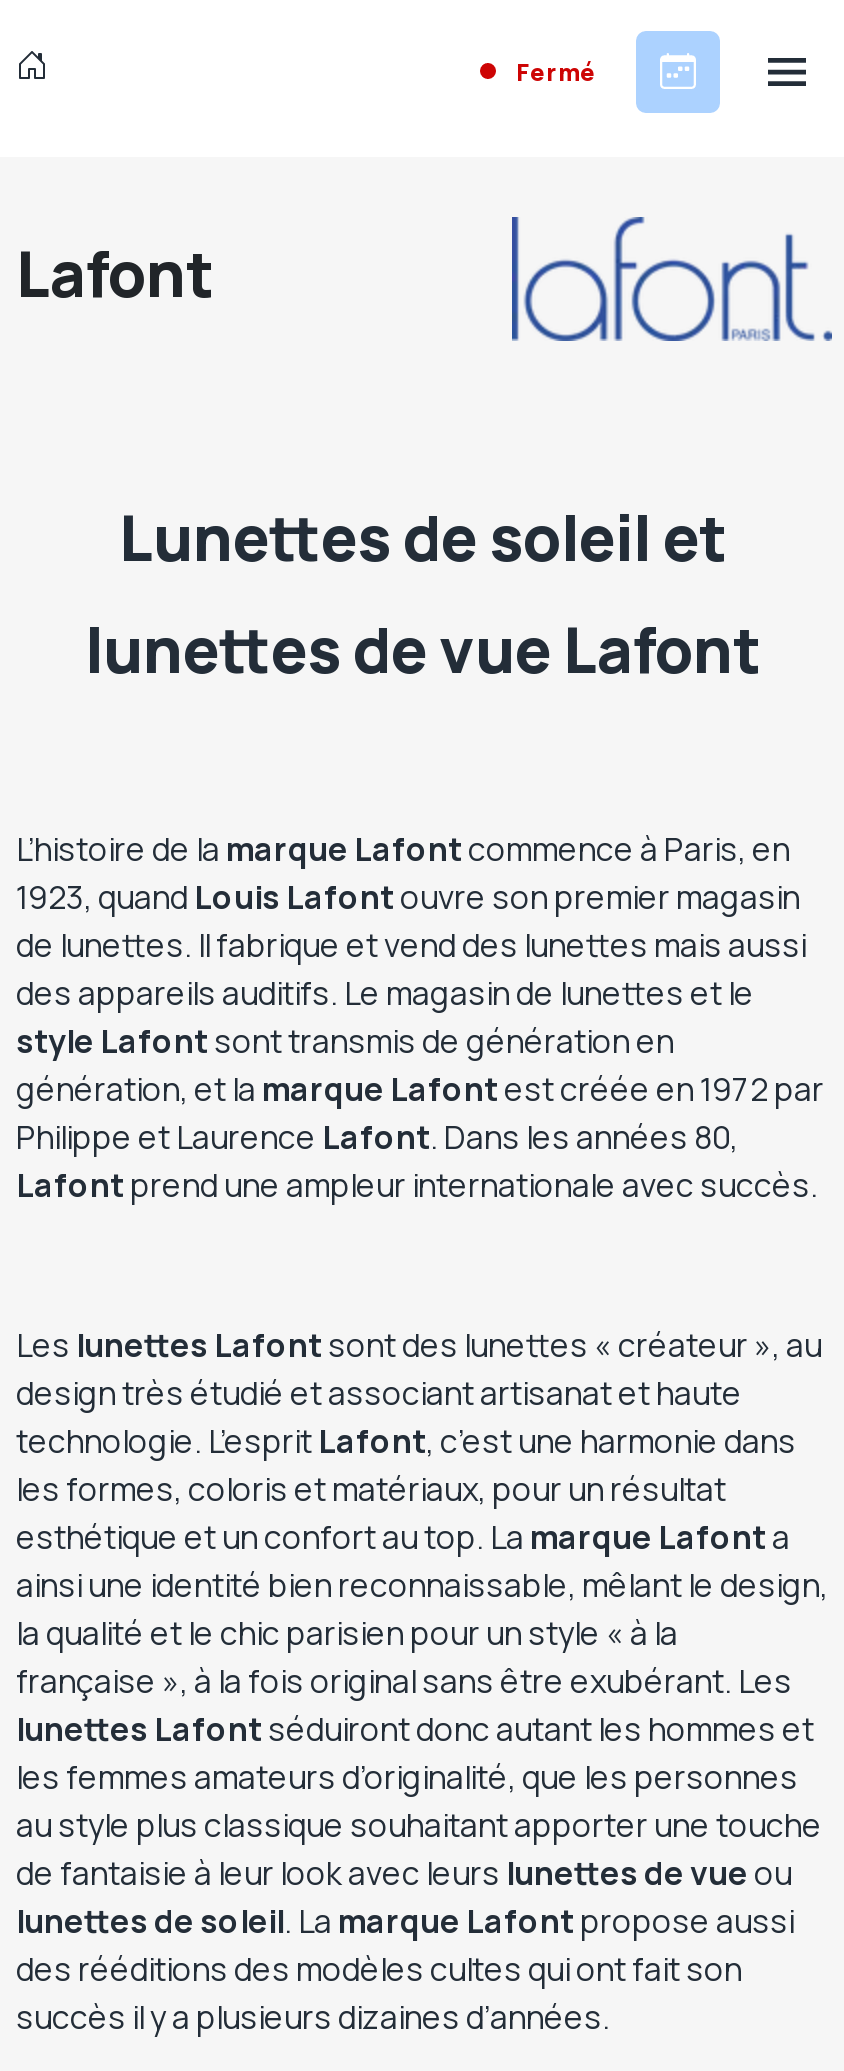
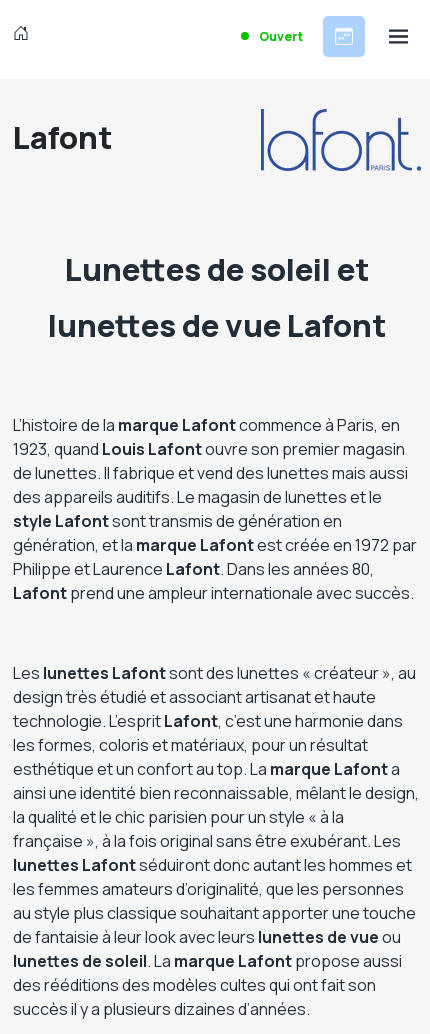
[512,54,596,88] Fermé -> [257,27,303,44] Ouvert

